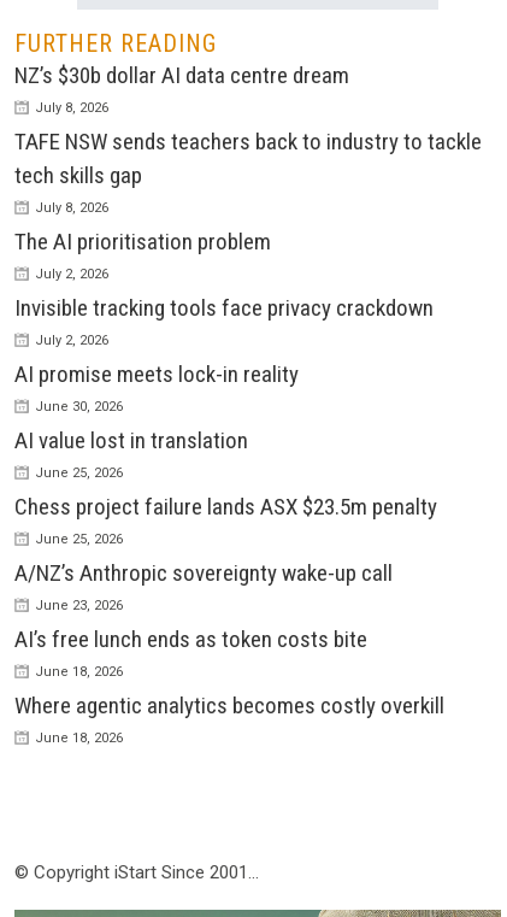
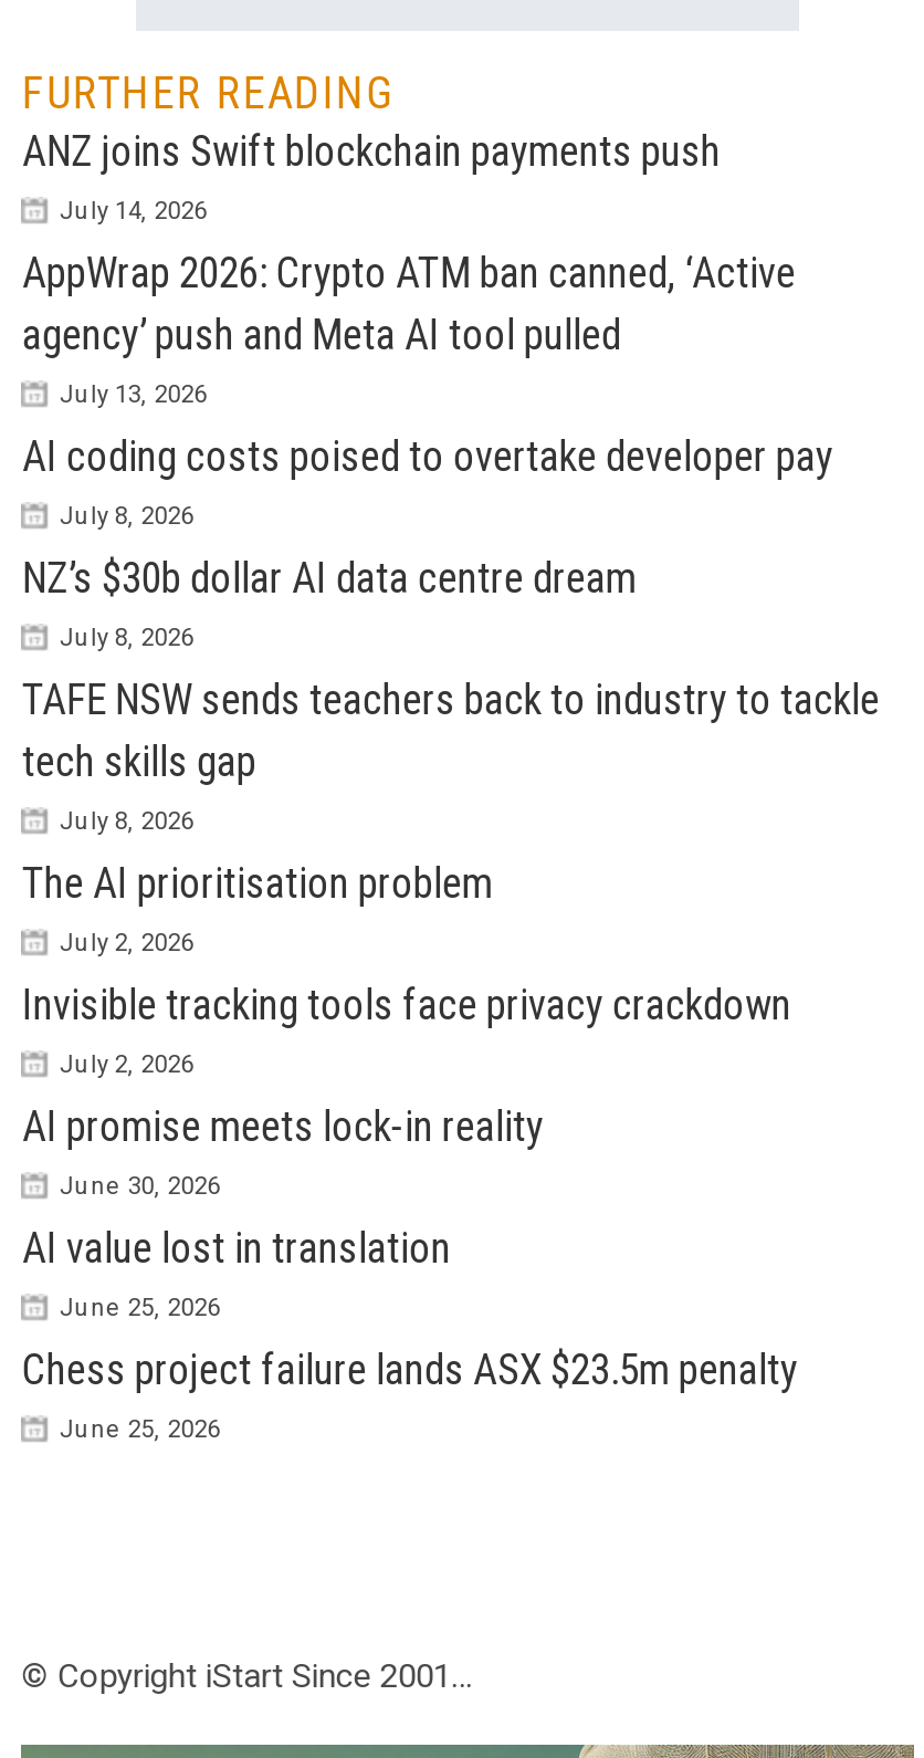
none -> [22,126,833,531] ANZ joins Swift blockchain payments push | July 14, 2026 | AppWrap 2026: Crypto ATM ban canned, ‘Active | agency’ push and Meta AI tool pulled | July 13, 2026 | AI coding costs poised to overtake developer pay | July 8, 2026
moved [15,61,482,547] -> [22,553,880,1444]: NZ’s $30b dollar AI data centre dream | July 8, 2026 | TAFE NSW sends teachers back to industry to tackle | ... | Chess project failure lands ASX $23.5m penalty | June 25, 2026
[15,559,445,746] A/NZ’s Anthropic sovereignty wake-up call | June 23, 2026 | AI’s free lunch ends as token costs bite | June 18, 2026 | Where agentic analytics becomes costly overkill | June 18, 2026 -> none

